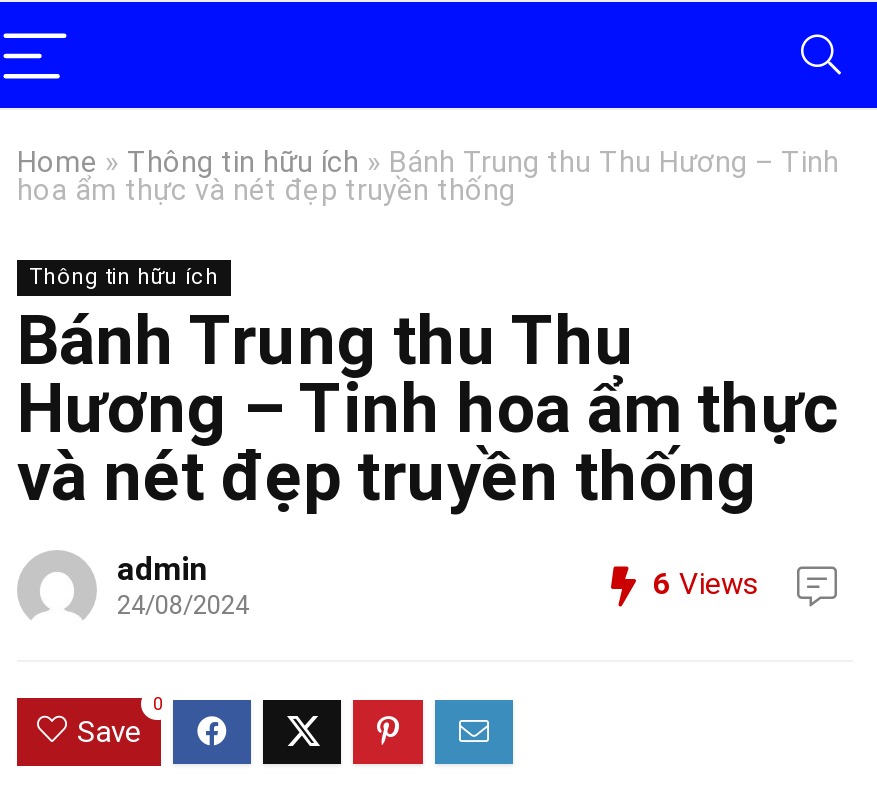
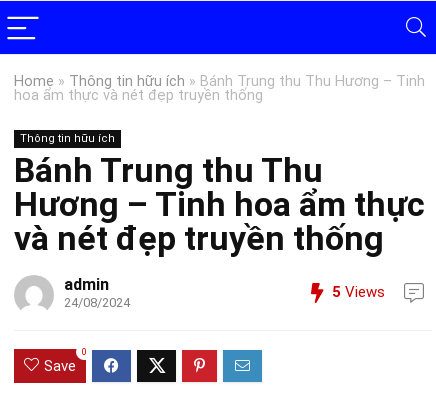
[653,566,759,602] 6 Views -> [332,283,385,301] 5 Views

